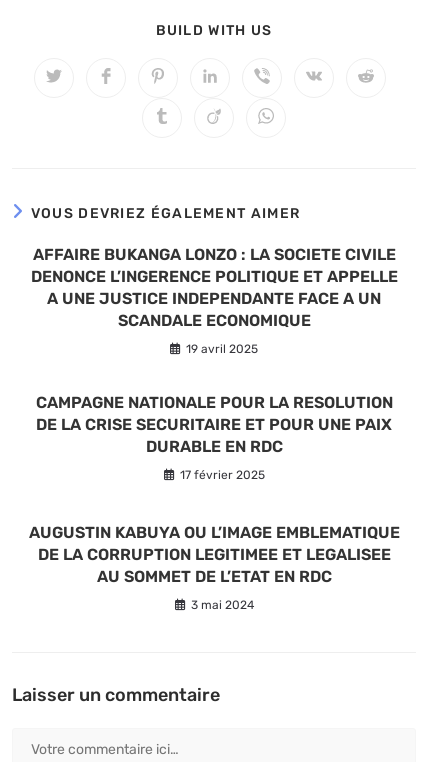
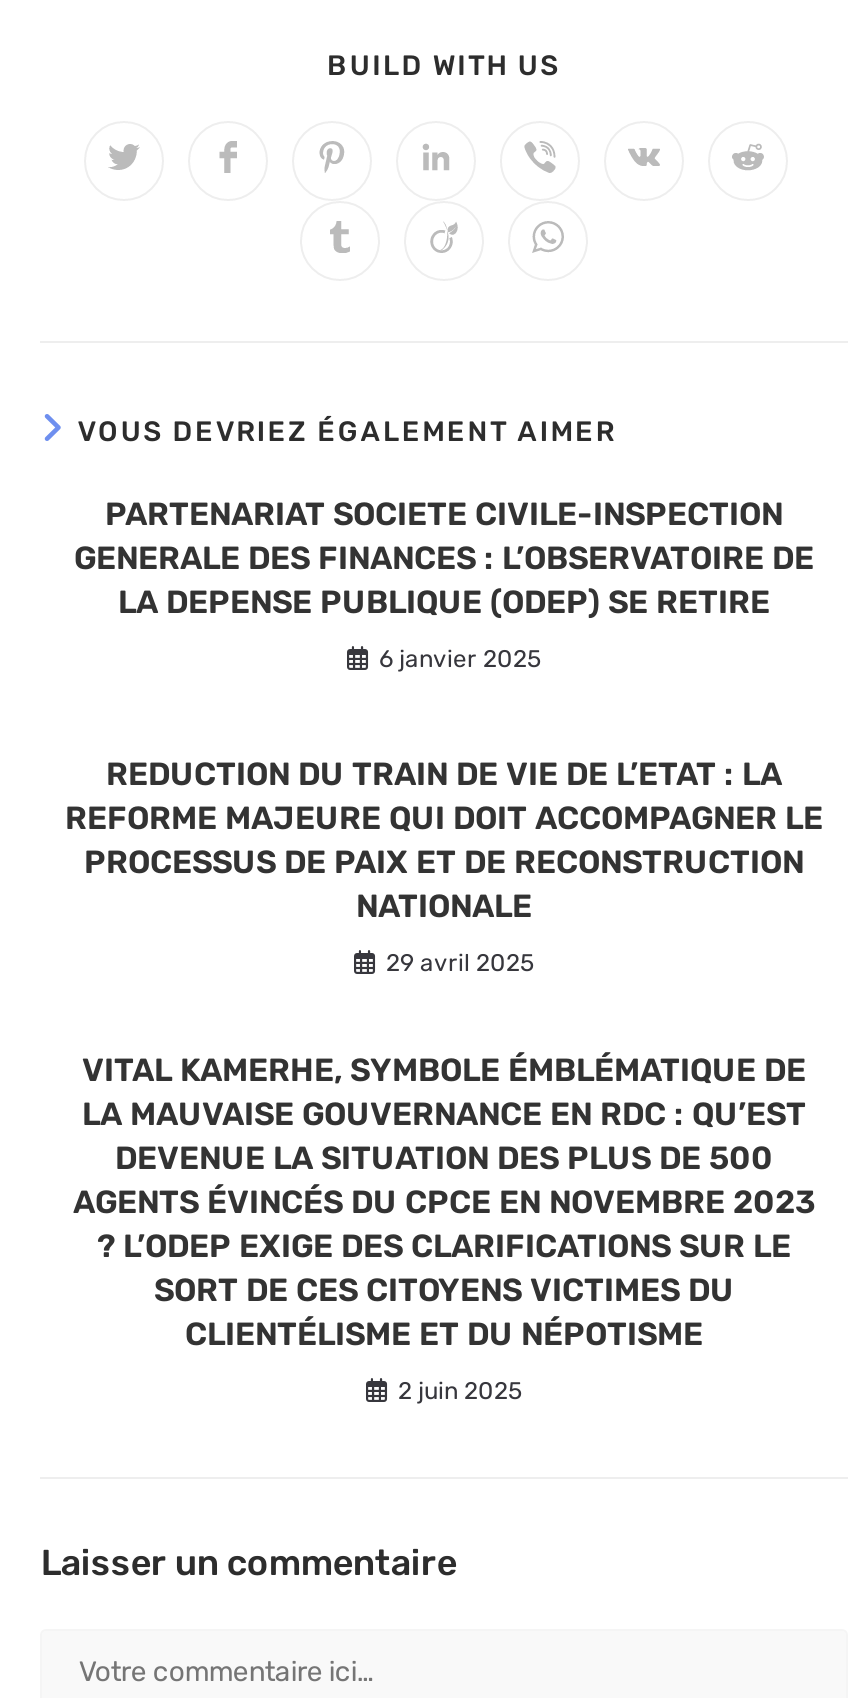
[30,245,397,330] AFFAIRE BUKANGA LONZO : LA SOCIETE CIVILE | DENONCE L’INGERENCE POLITIQUE ET APPELLE | A UNE JUSTICE INDEPENDANTE FACE A UN | SCANDALE ECONOMIQUE -> [74,495,814,621] PARTENARIAT SOCIETE CIVILE-INSPECTION | GENERALE DES FINANCES : L’OBSERVATOIRE DE | LA DEPENSE PUBLIQUE (ODEP) SE RETIRE
[186,342,258,356] 19 avril 2025 -> [379,645,541,673] 6 janvier 2025
[35,393,392,456] CAMPAGNE NATIONALE POUR LA RESOLUTION | DE LA CRISE SECURITAIRE ET POUR UNE PAIX | DURABLE EN RDC -> [65,755,823,925] REDUCTION DU TRAIN DE VIE DE L’ETAT : LA | REFORME MAJEURE QUI DOIT ACCOMPAGNER LE | PROCESSUS DE PAIX ET DE RECONSTRUCTION | NATIONALE
[179,468,264,482] 17 février 2025 -> [386,949,534,977] 29 avril 2025
[28,523,399,586] AUGUSTIN KABUYA OU L’IMAGE EMBLEMATIQUE | DE LA CORRUPTION LEGITIMEE ET LEGALISEE | AU SOMMET DE L’ETAT EN RDC -> [73,1051,815,1353] VITAL KAMERHE, SYMBOLE ÉMBLÉMATIQUE DE | LA MAUVAISE GOUVERNANCE EN RDC : QU’EST | DEVENUE LA SITUATION DES PLUS DE 500 | AGENTS ÉVINCÉS DU CPCE EN NOVEMBRE 2023 | ? L’ODEP EXIGE DES CLARIFICATIONS SUR LE | SORT DE CES CITOYENS VICTIMES DU | CLIENTÉLISME ET DU NÉPOTISME
[190,598,253,612] 3 mai 2024 -> [398,1377,522,1405] 2 juin 2025

